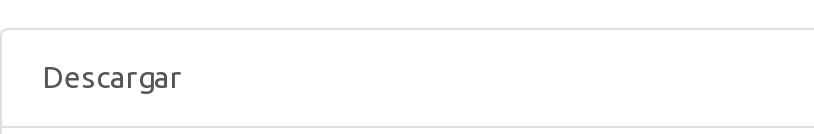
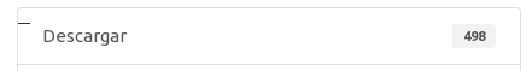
none -> [463,28,485,43] 498

